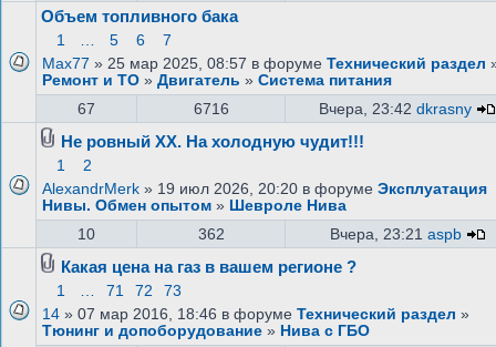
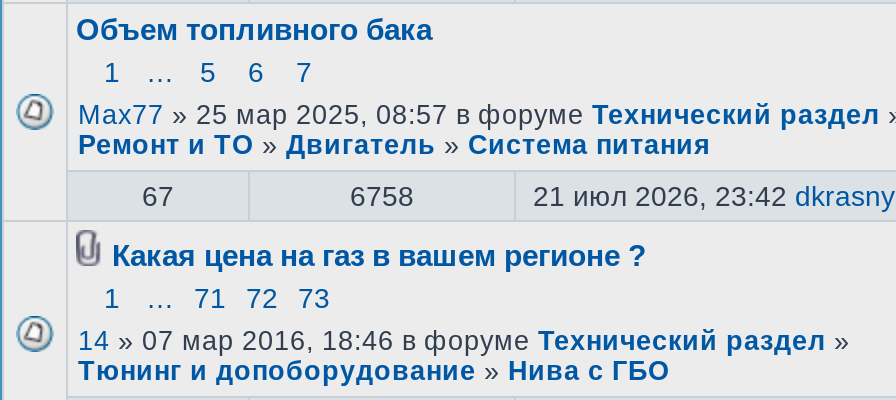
[42,100,487,243] 6716 | Вчера, 23:42 dkrasny | Не ровный ХХ. На холодную чудит!!! | 1 | 2 | AlexandrMerk» 19 июл 2026, 20:20 в форуме Эксплуатация | Нивы. Обмен опытом» Шевроле Нива | 10 | 362 | Вчера, 23:21 aspb -> [350,180,895,212] 6758 | 21 июл 2026, 23:42 dkrasny

